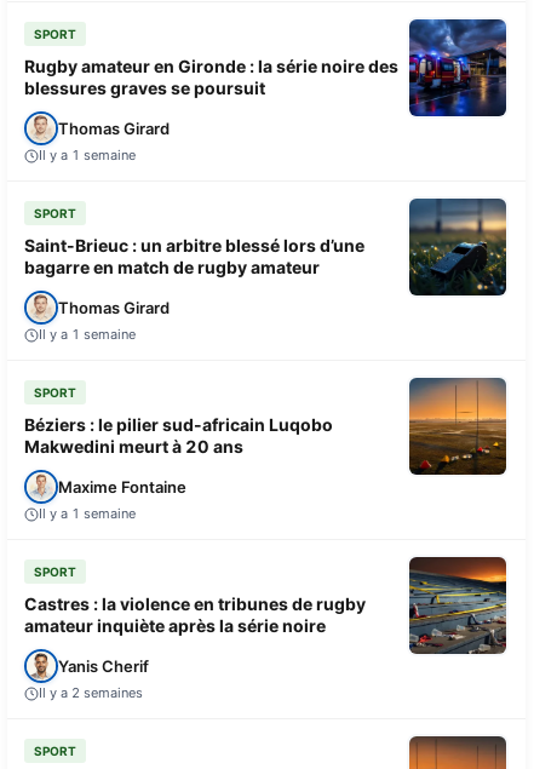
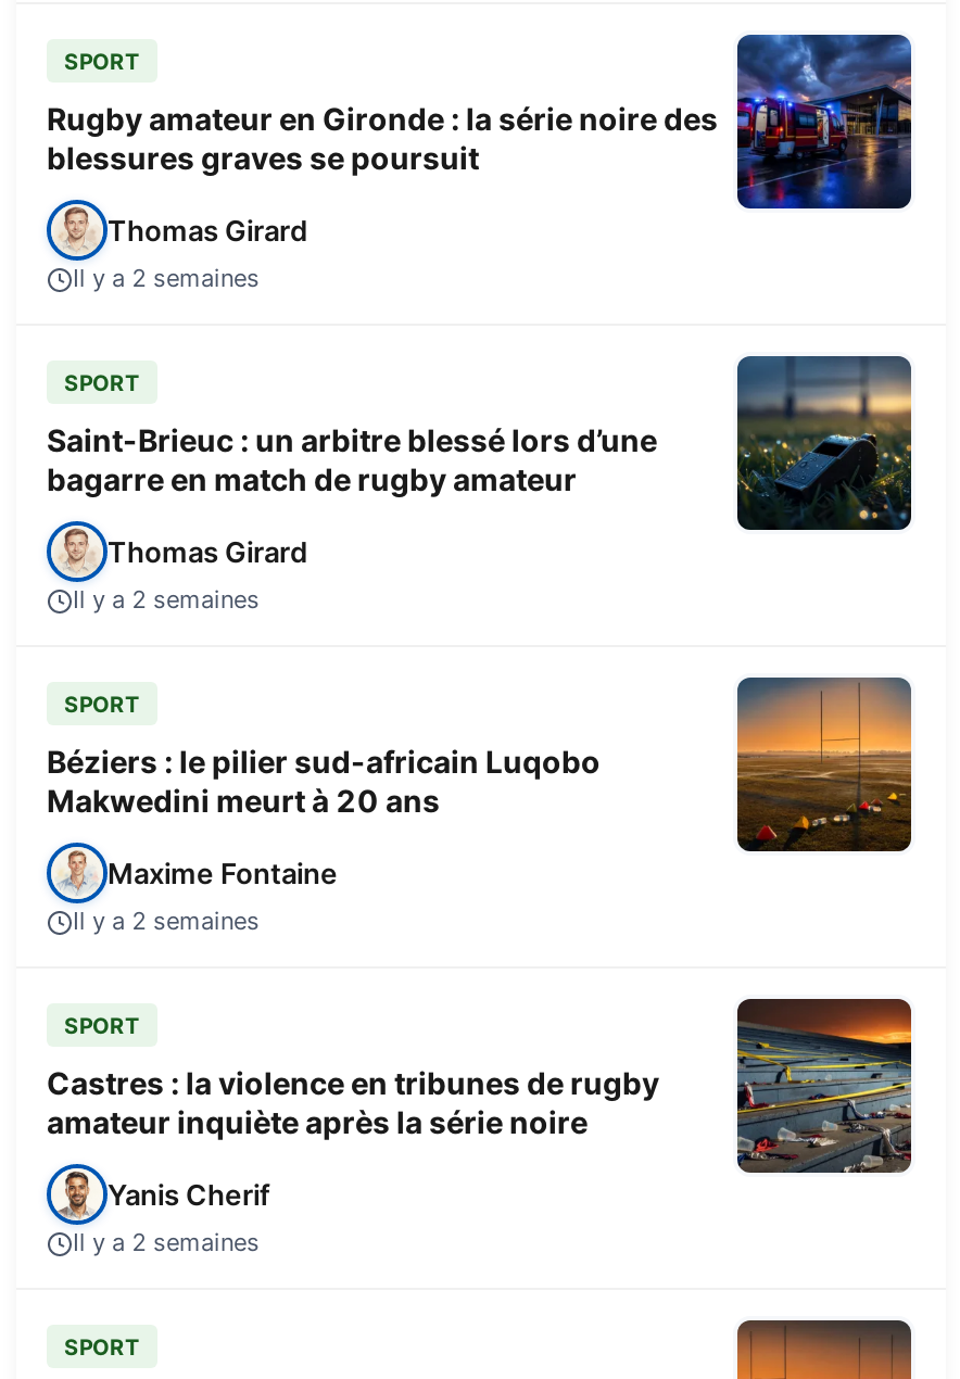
[39,147,136,164] Il y a 1 semaine -> [73,263,260,294] Il y a 2 semaines
[39,326,136,343] Il y a 1 semaine -> [73,585,260,615] Il y a 2 semaines
[39,505,136,522] Il y a 1 semaine -> [73,906,260,936] Il y a 2 semaines

